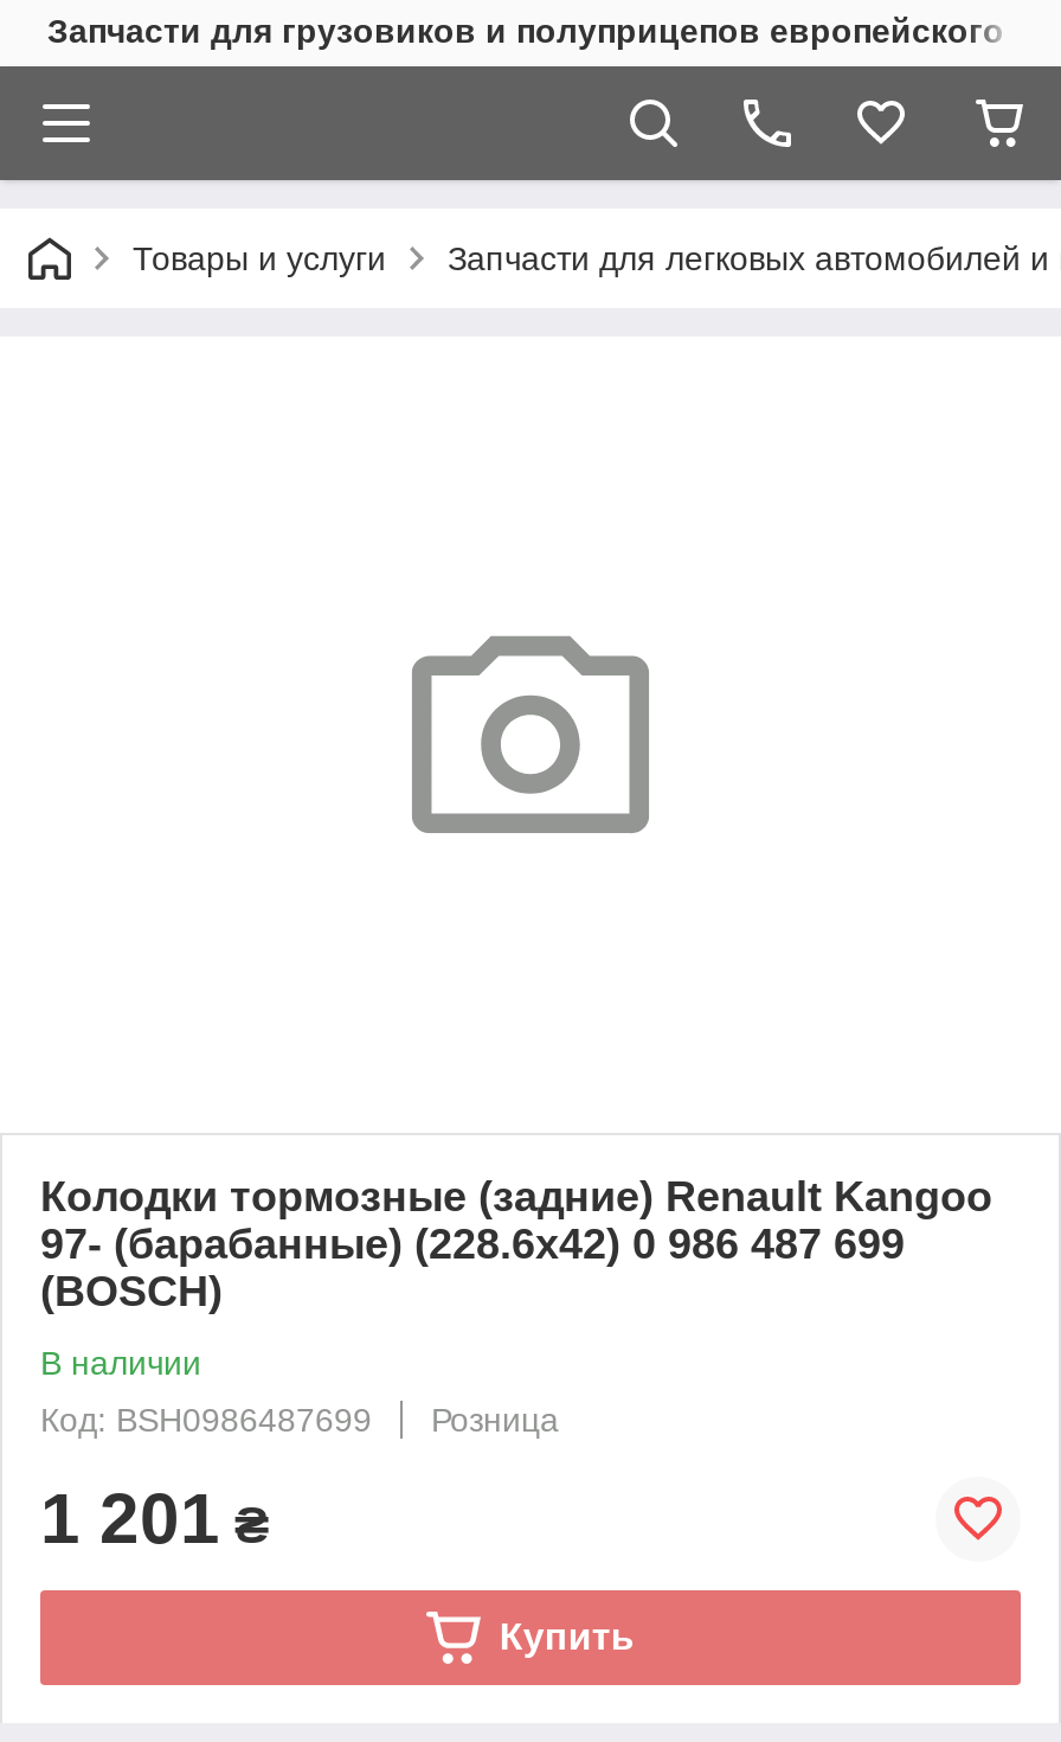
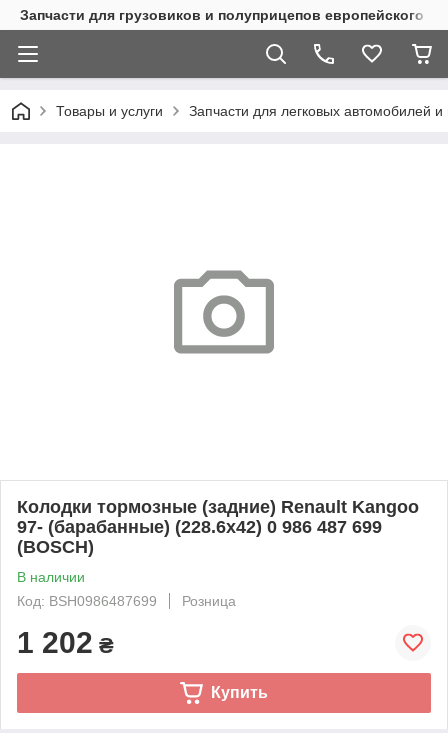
[40,1479,270,1557] 1 201 ₴ -> [17,626,114,659] 1 202 ₴

